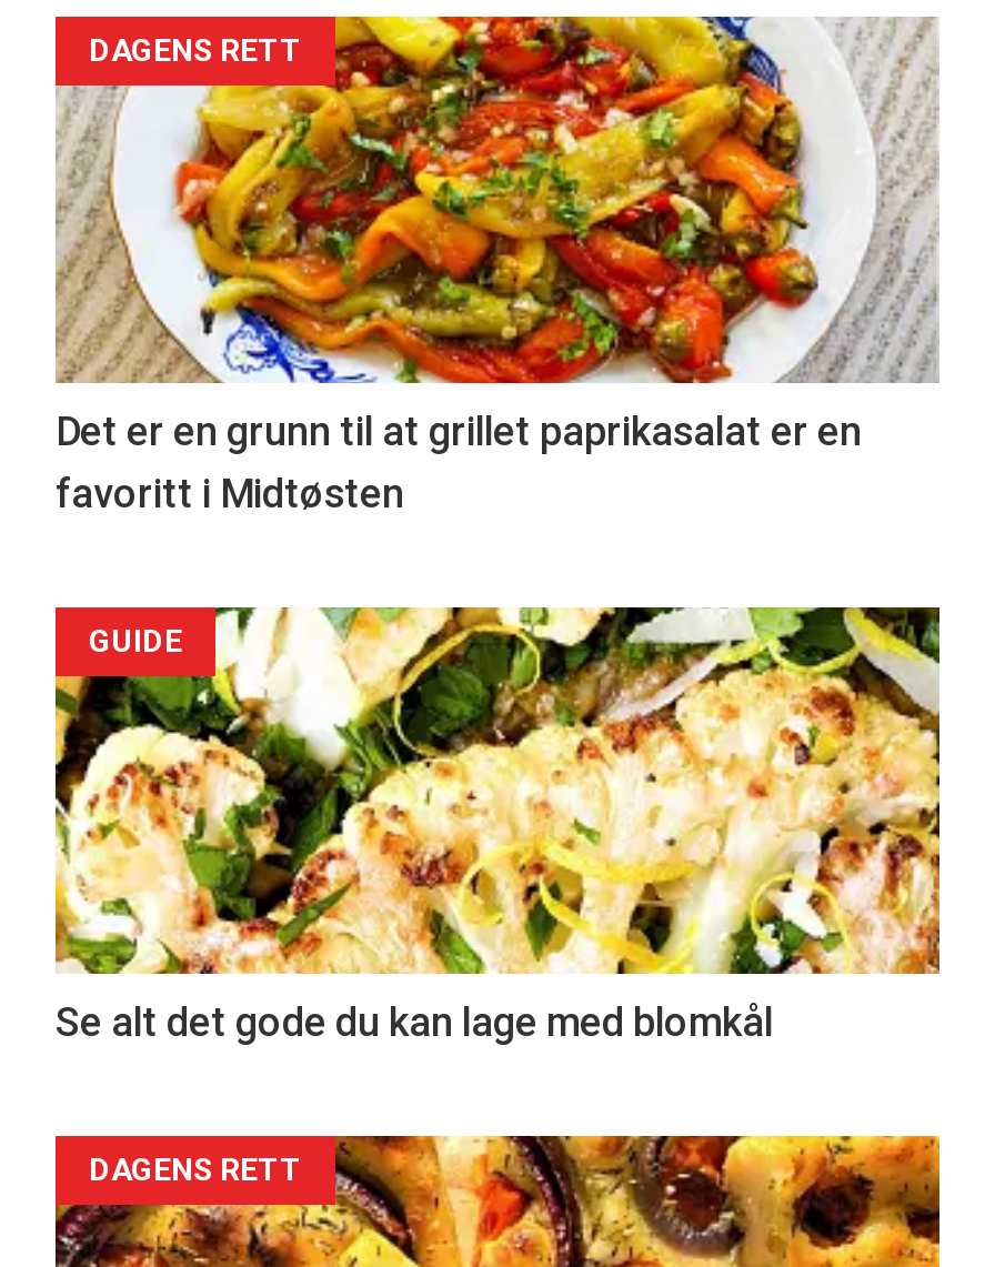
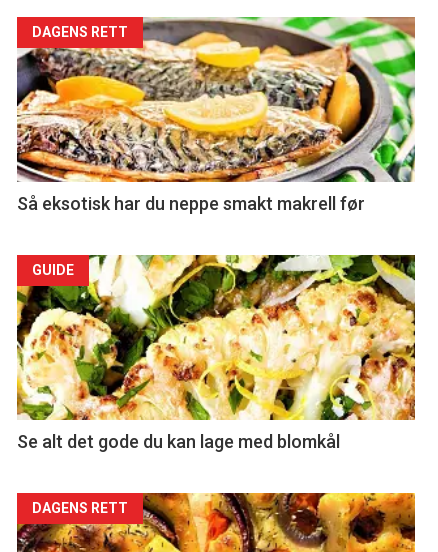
[56,14,939,516] [image] | Det er en grunn til at grillet paprikasalat er en | favoritt i Midtøsten -> [17,16,416,214] [image] | Så eksotisk har du neppe smakt makrell før

